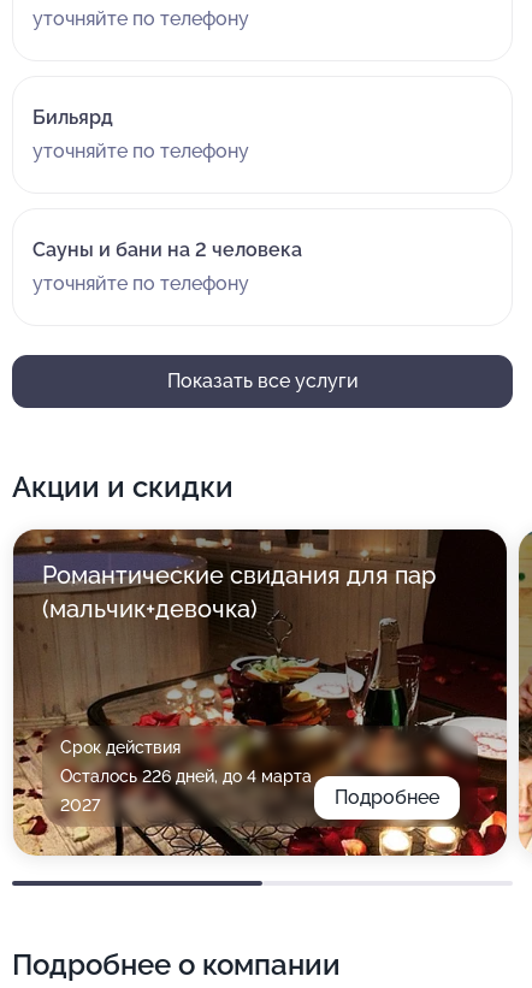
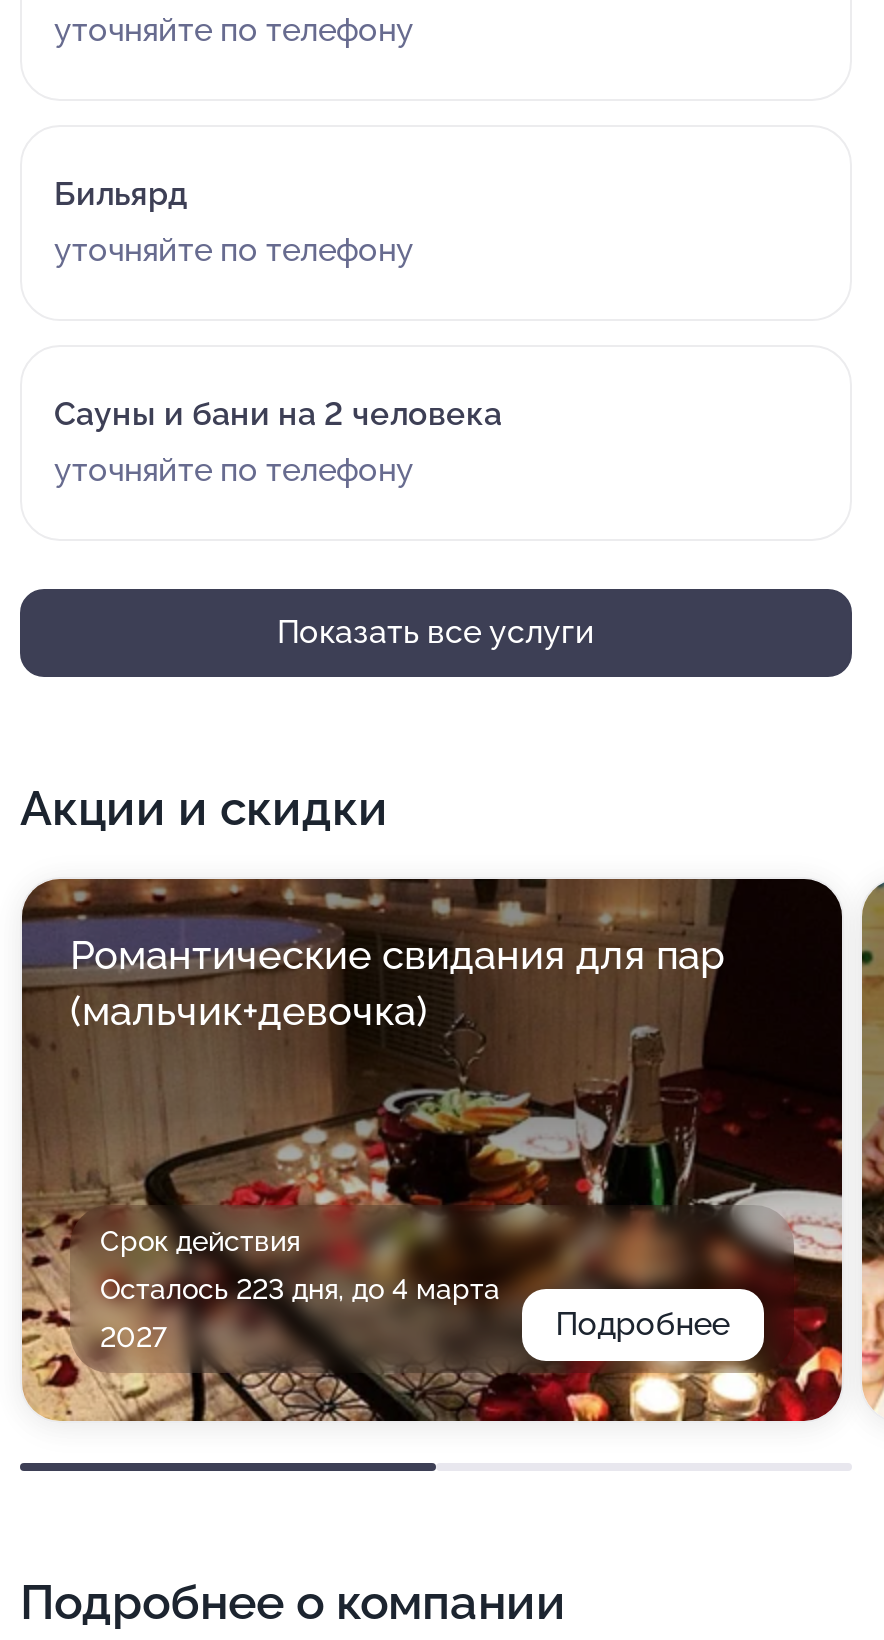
[60,767,312,786] Осталось 226 дней, до 4 марта -> [100,1273,500,1305] Осталось 223 дня, до 4 марта

